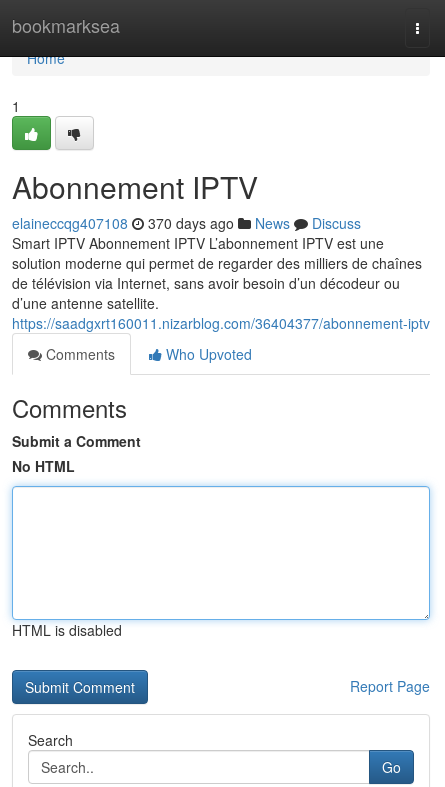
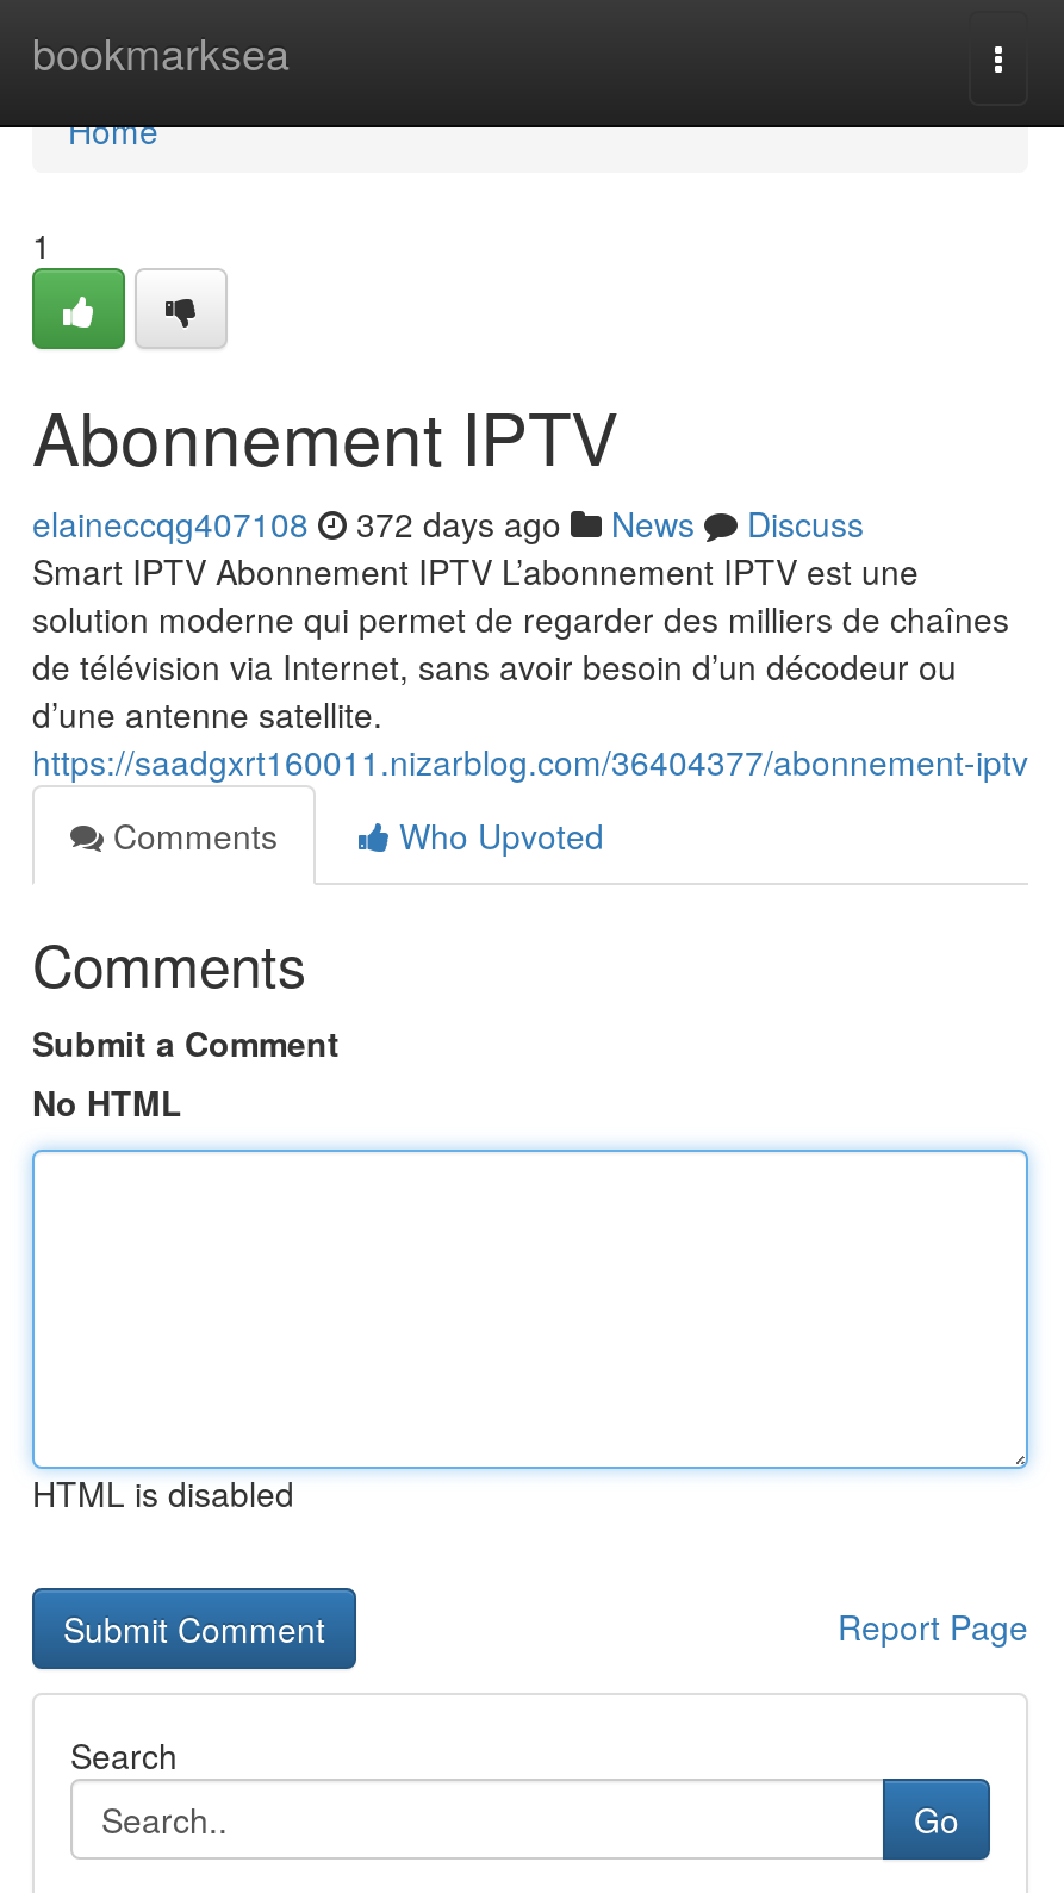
[12,213,361,233] elaineccqg407108 370 days ago News Discuss -> [32,499,864,547] elaineccqg407108 372 days ago News Discuss

